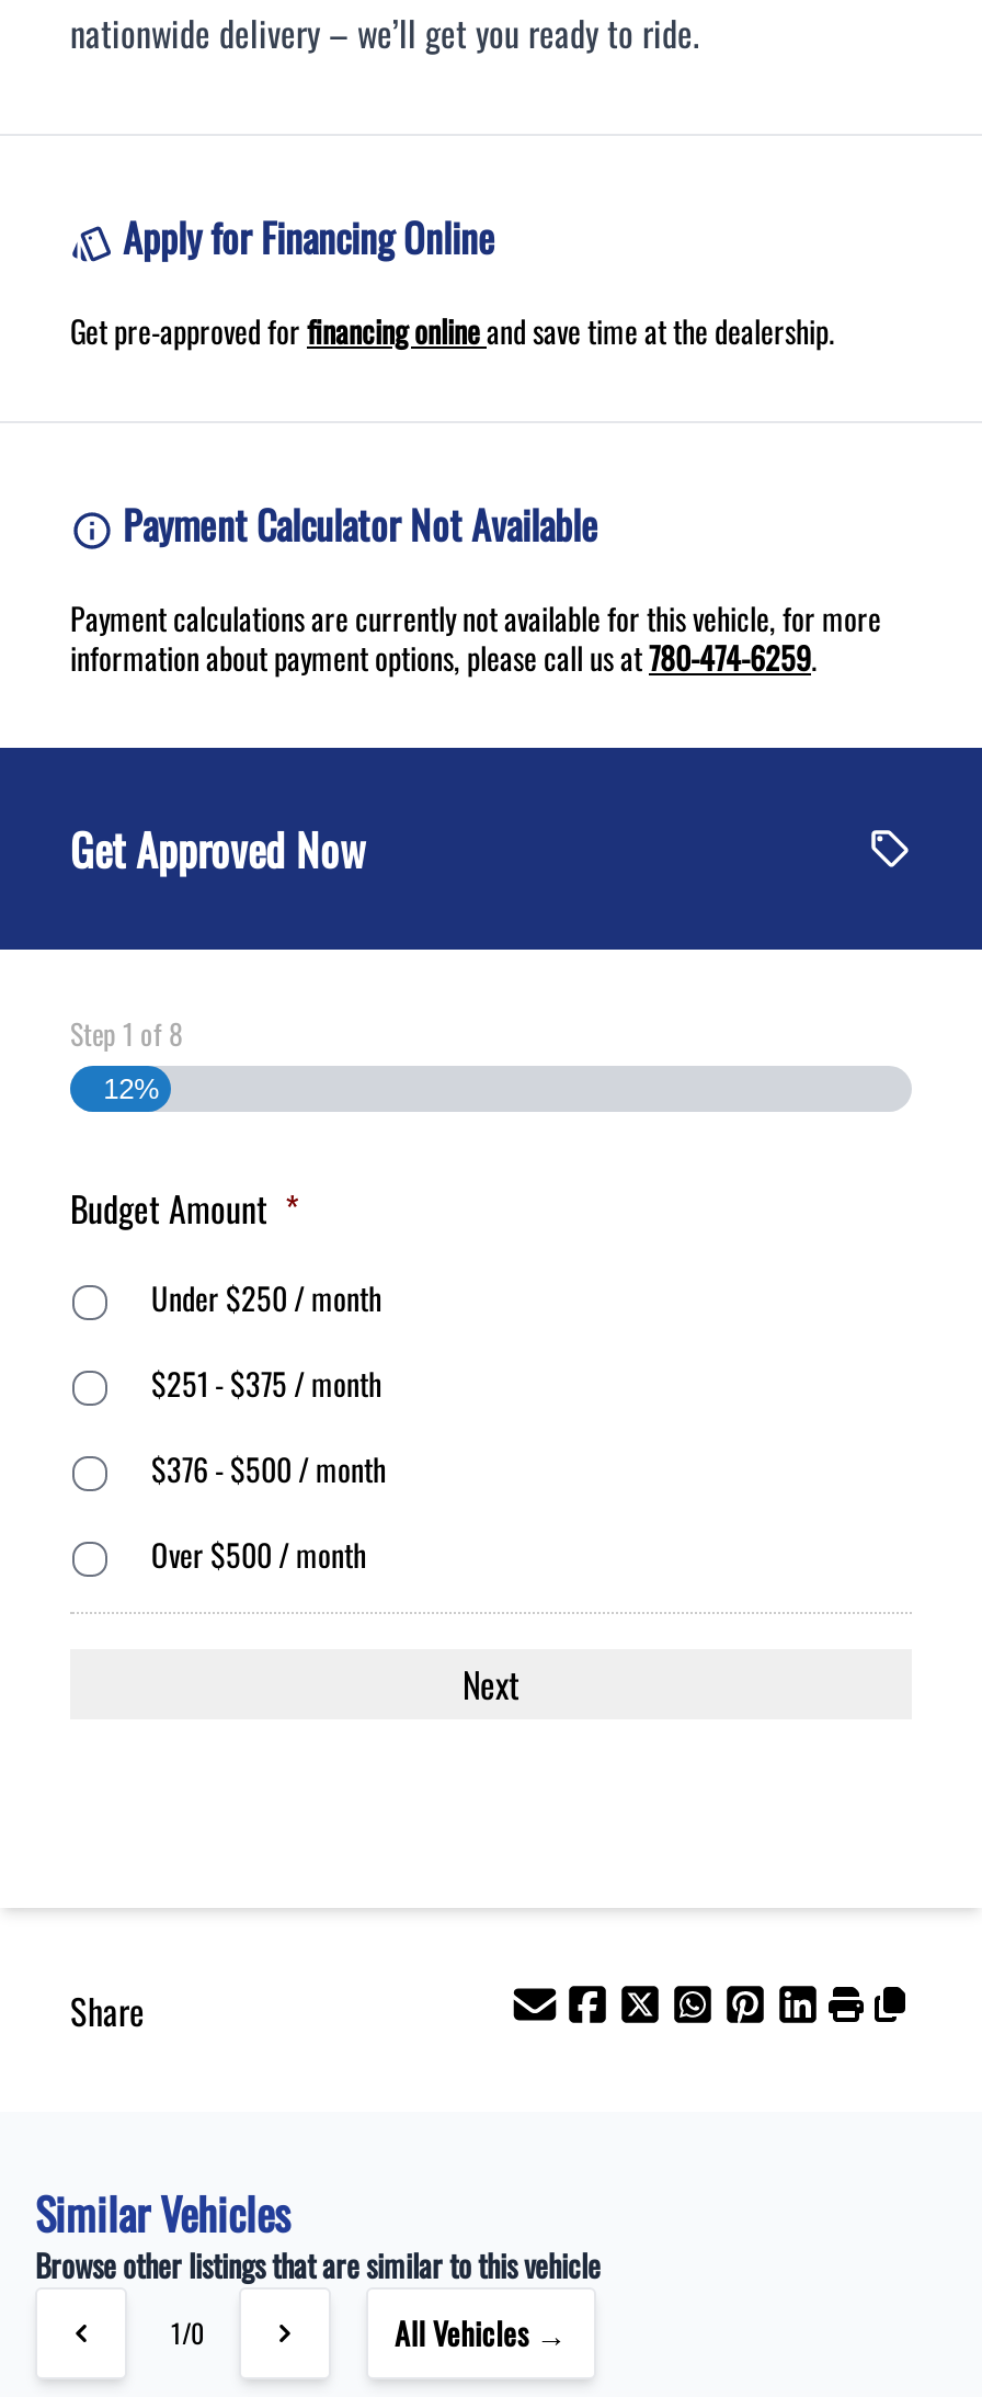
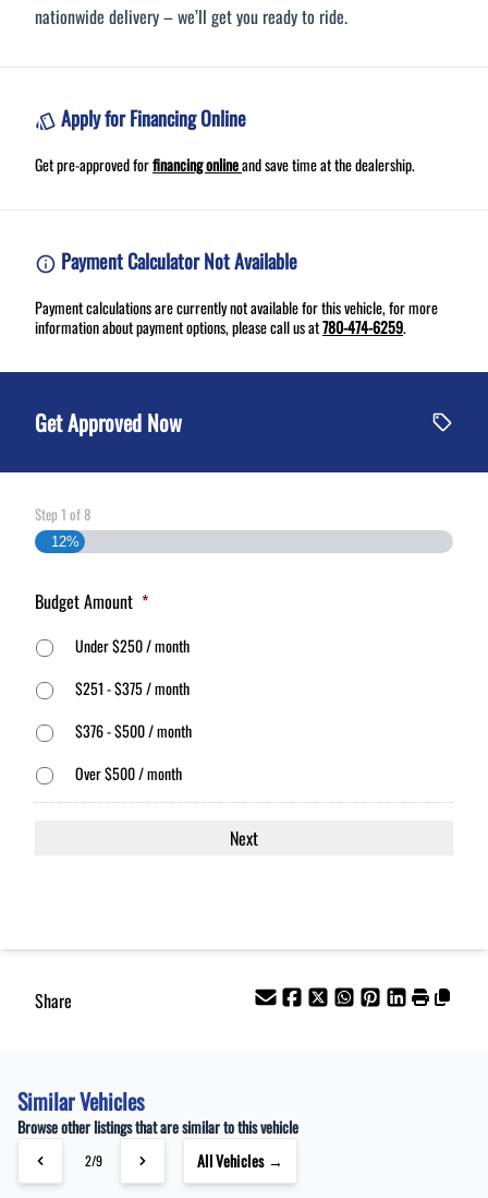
[171,2314,204,2351] 1/0 -> [85,1151,102,1170] 2/9

